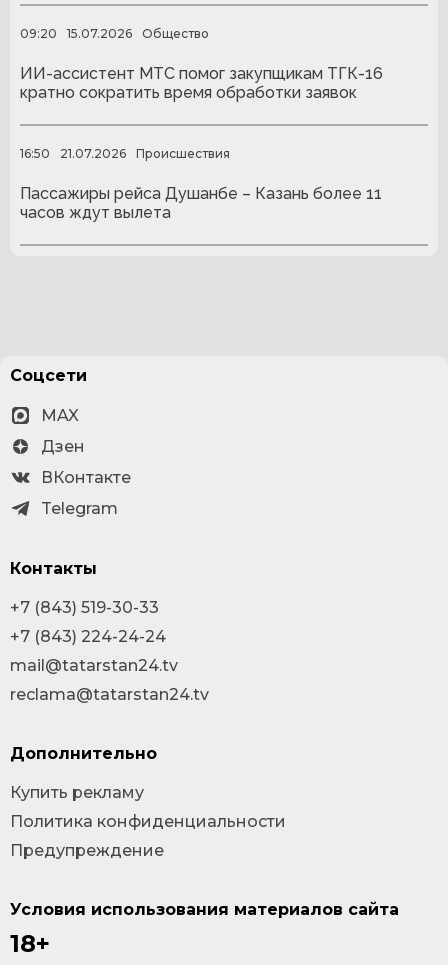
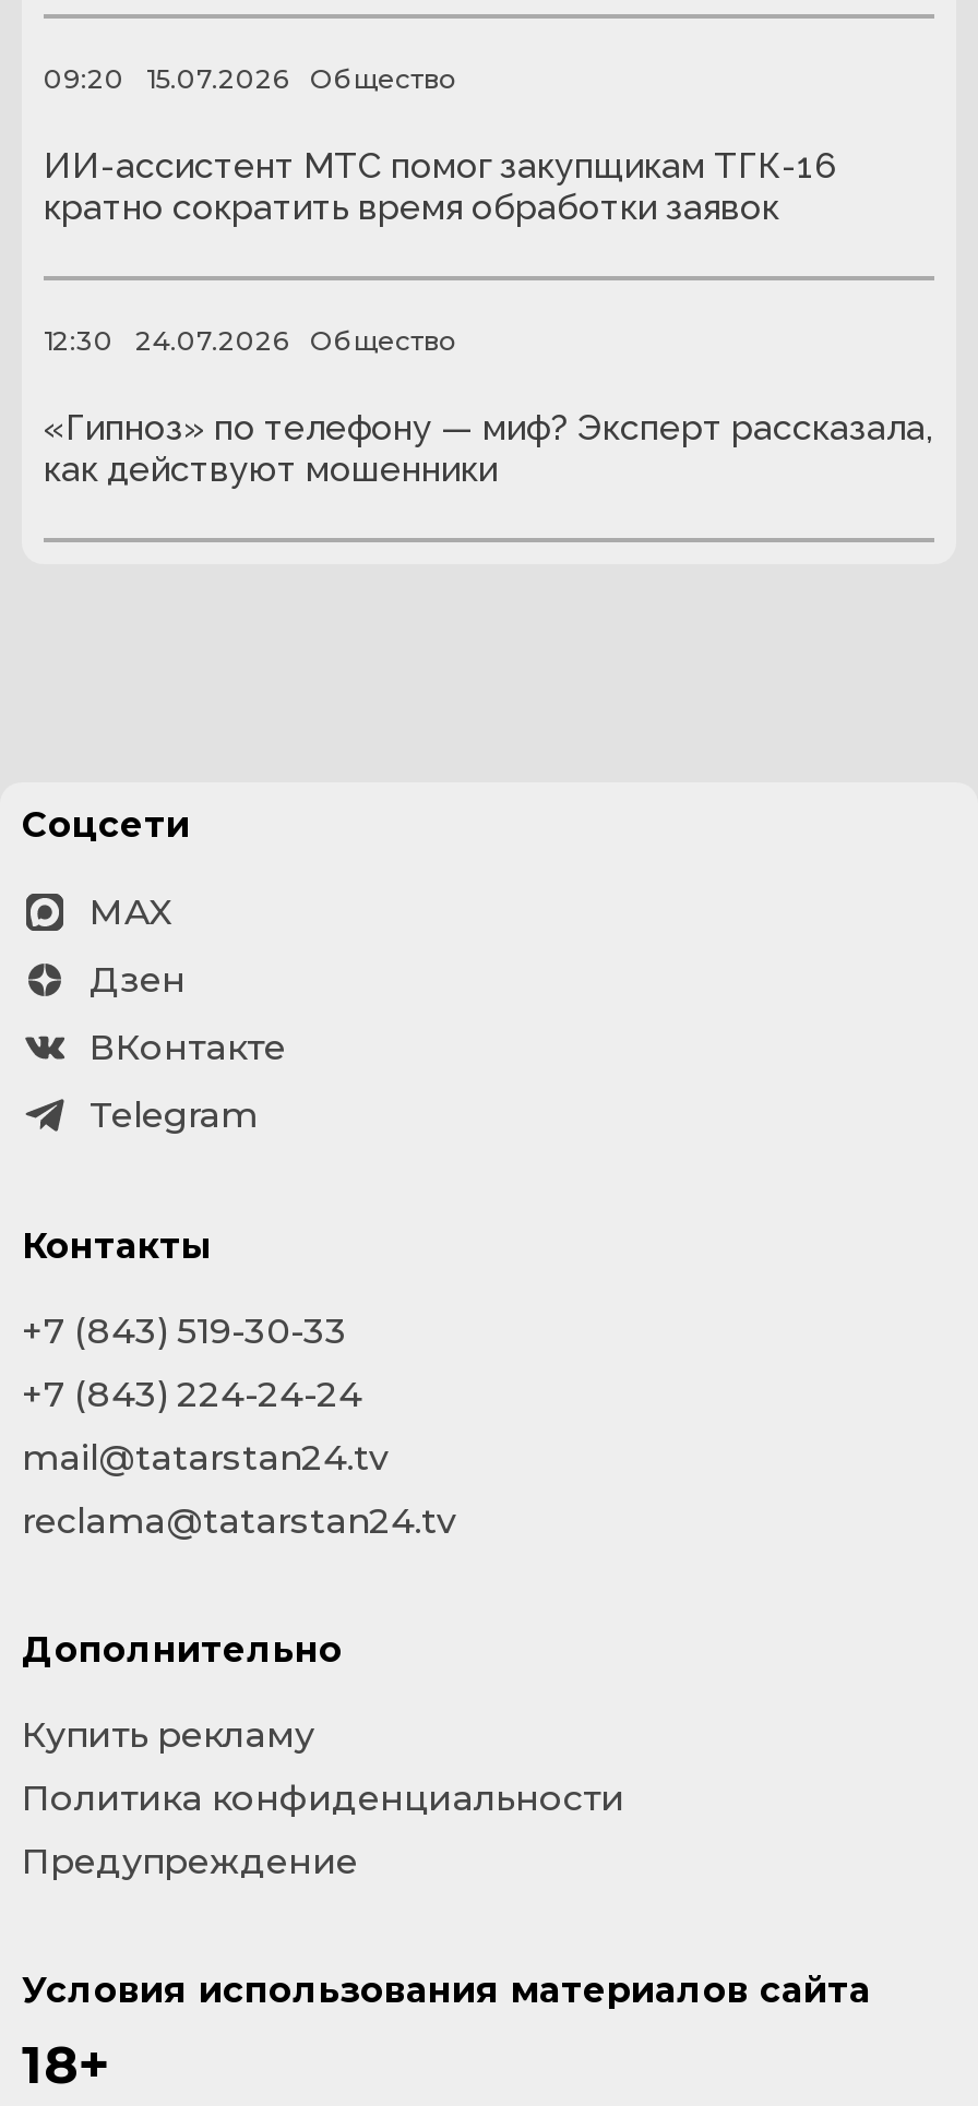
[20,146,230,161] 16:50 | 21.07.2026 | Происшествия -> [44,325,456,357] 12:30 | 24.07.2026 | Общество
[20,184,382,222] Пассажиры рейса Душанбе – Казань более 11 | часов ждут вылета -> [44,407,932,490] «Гипноз» по телефону — миф? Эксперт рассказала, | как действуют мошенники

